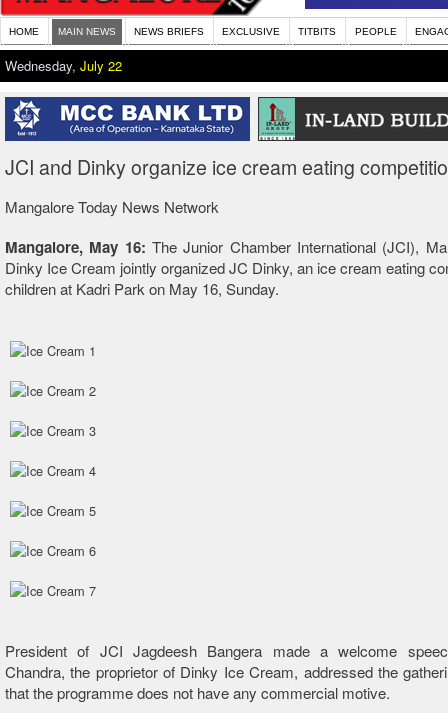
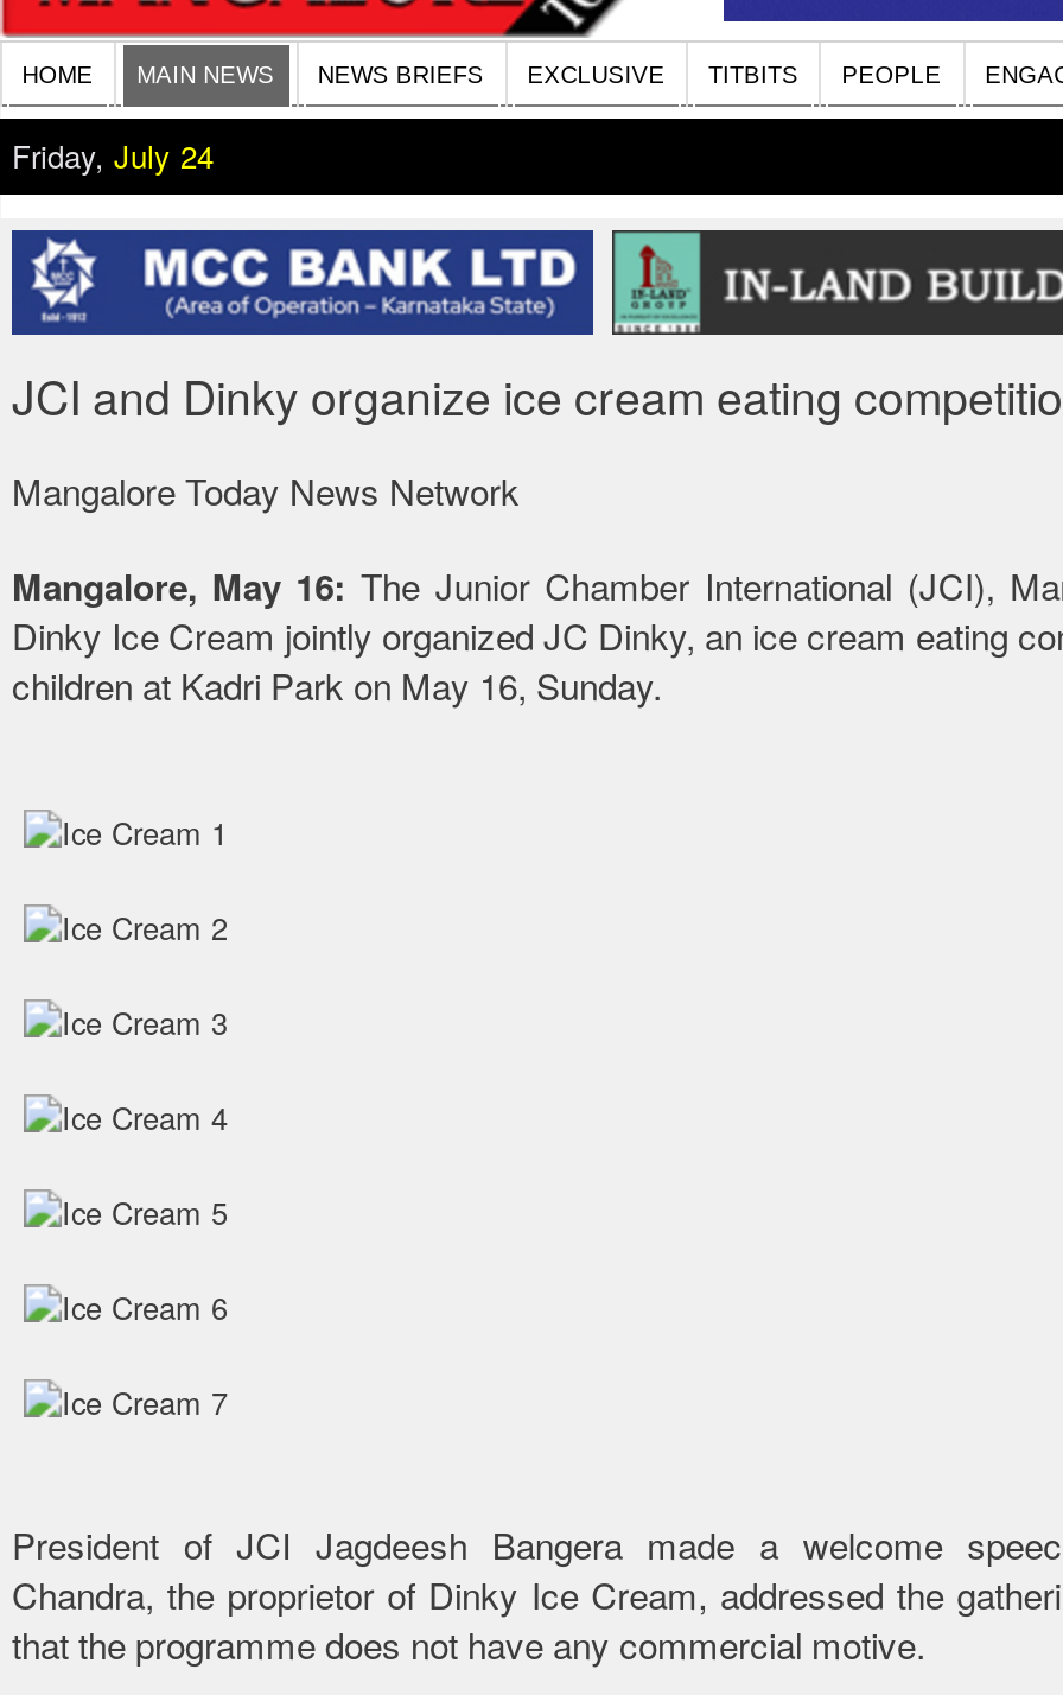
[5,56,122,75] Wednesday, July 22 -> [12,133,214,178] Friday, July 24

